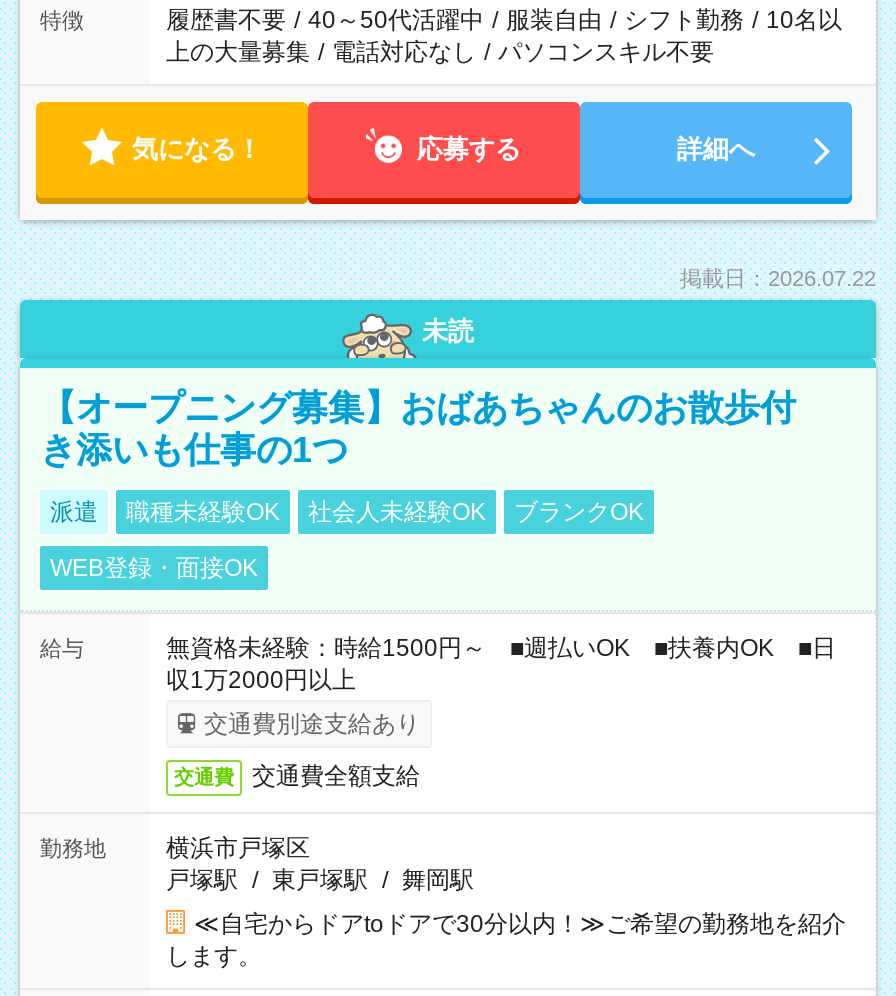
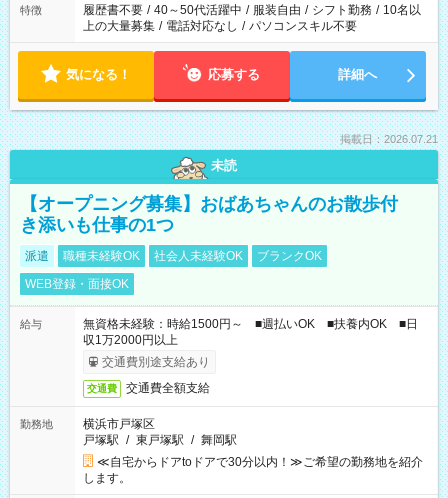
[680,266,876,290] 掲載日：2026.07.22 -> [340,133,438,145] 掲載日：2026.07.21

